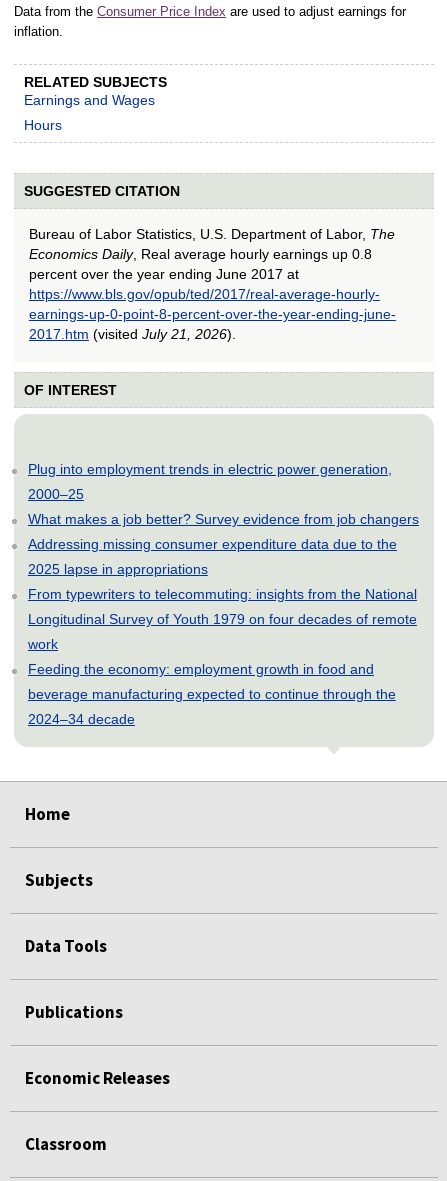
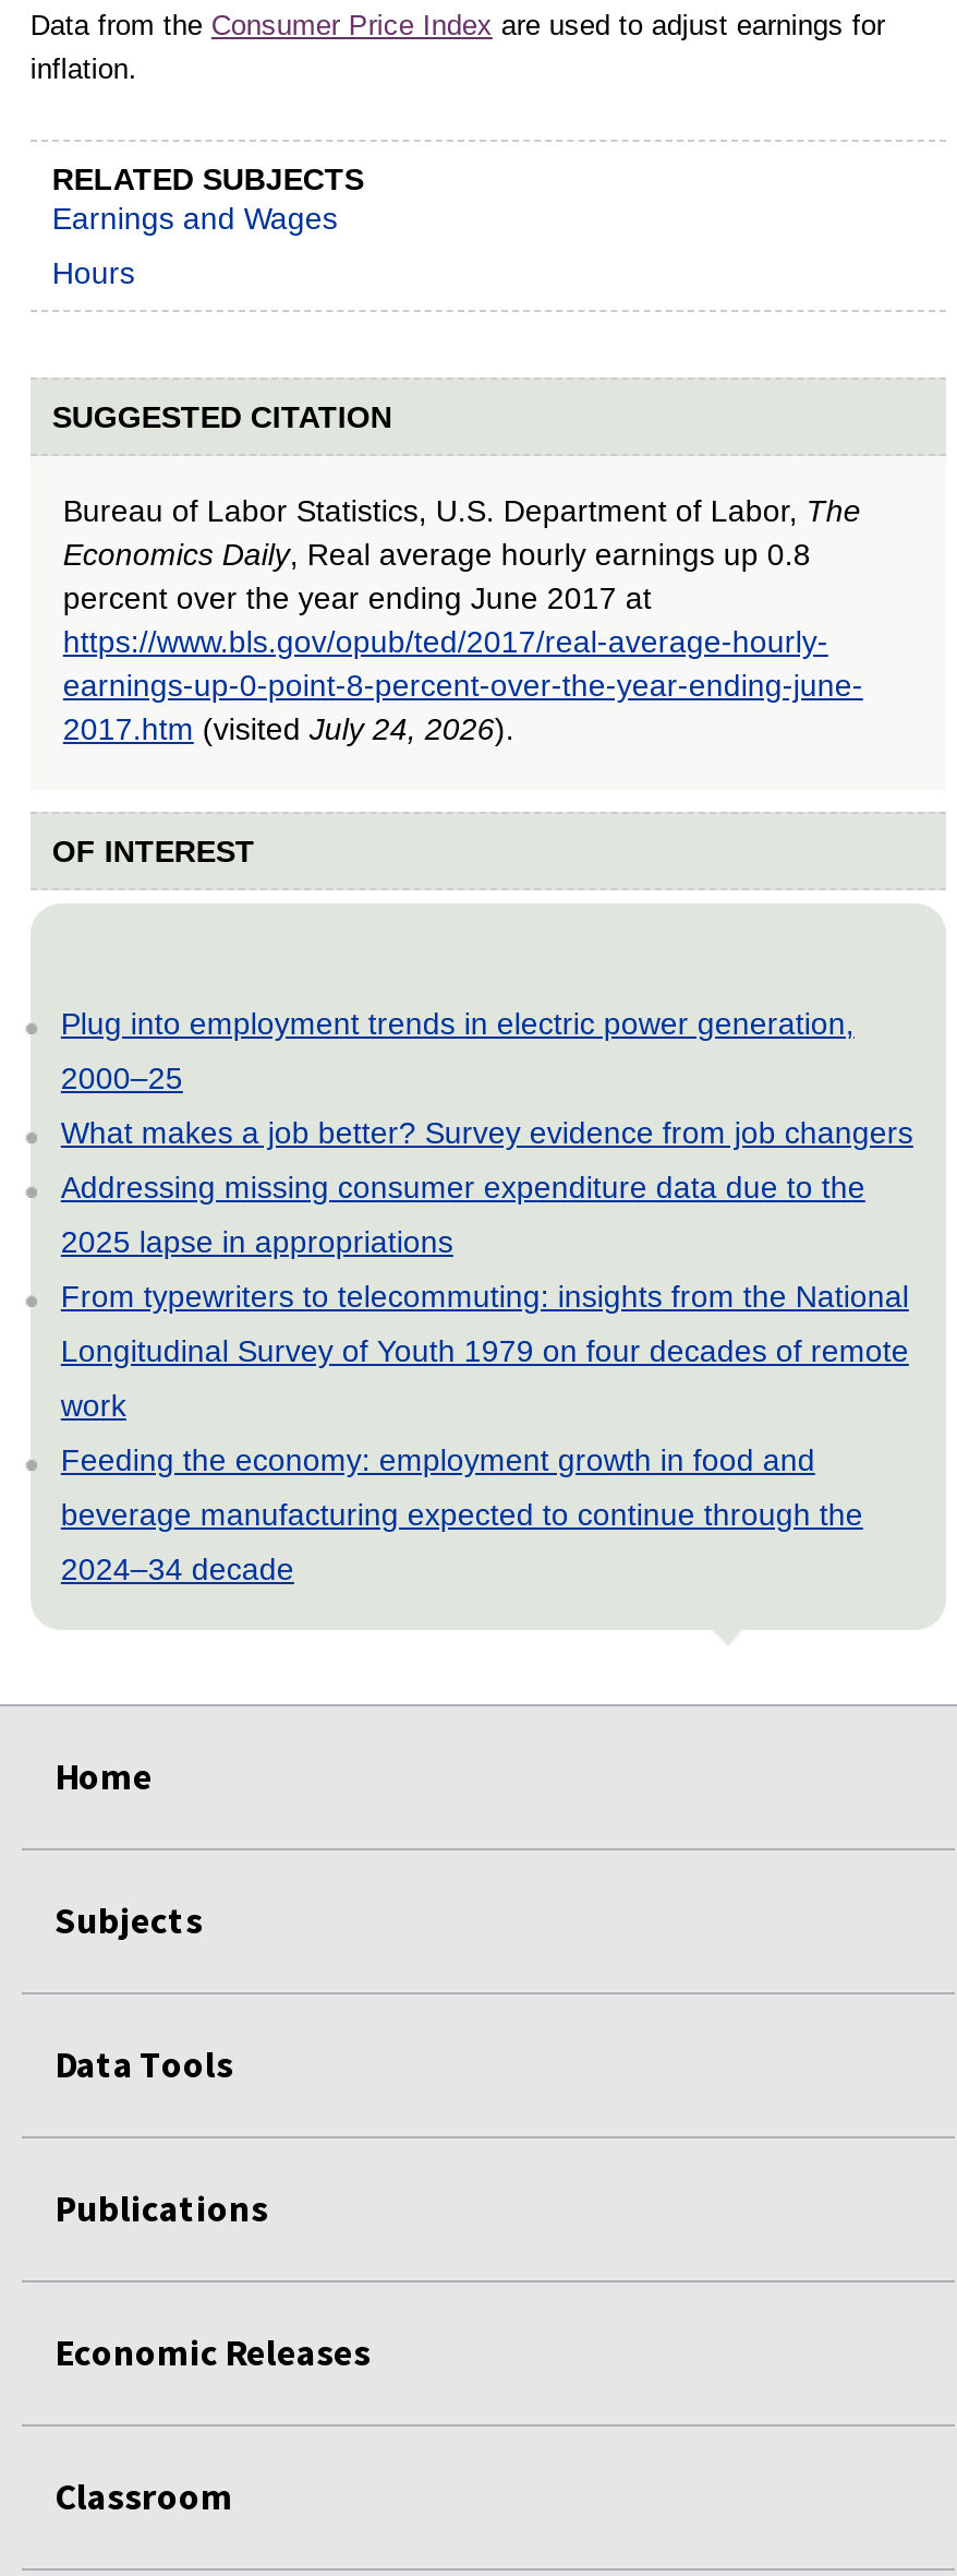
[29,326,236,342] 2017.htm (visited July 21, 2026). -> [63,711,514,746] 2017.htm (visited July 24, 2026).

